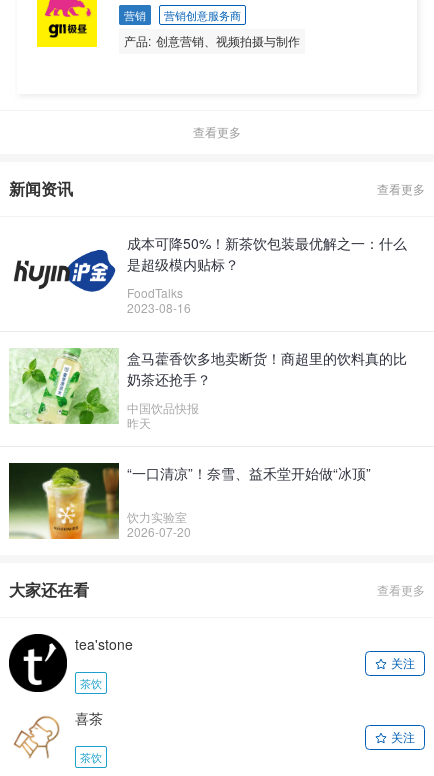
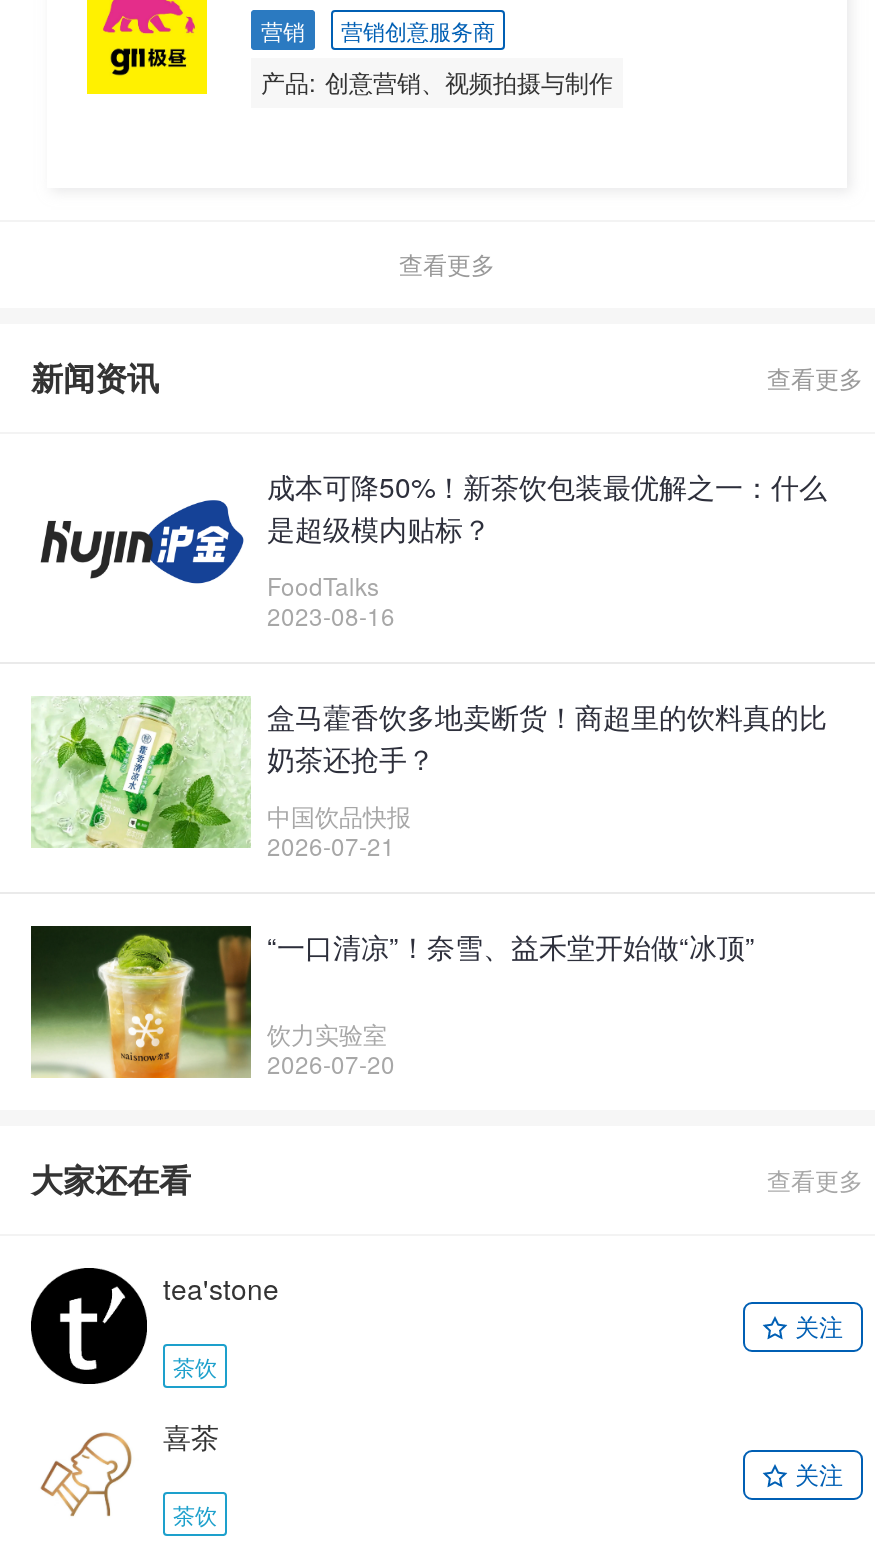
[127,414,151,431] 昨天 -> [267,828,395,862] 2026-07-21

